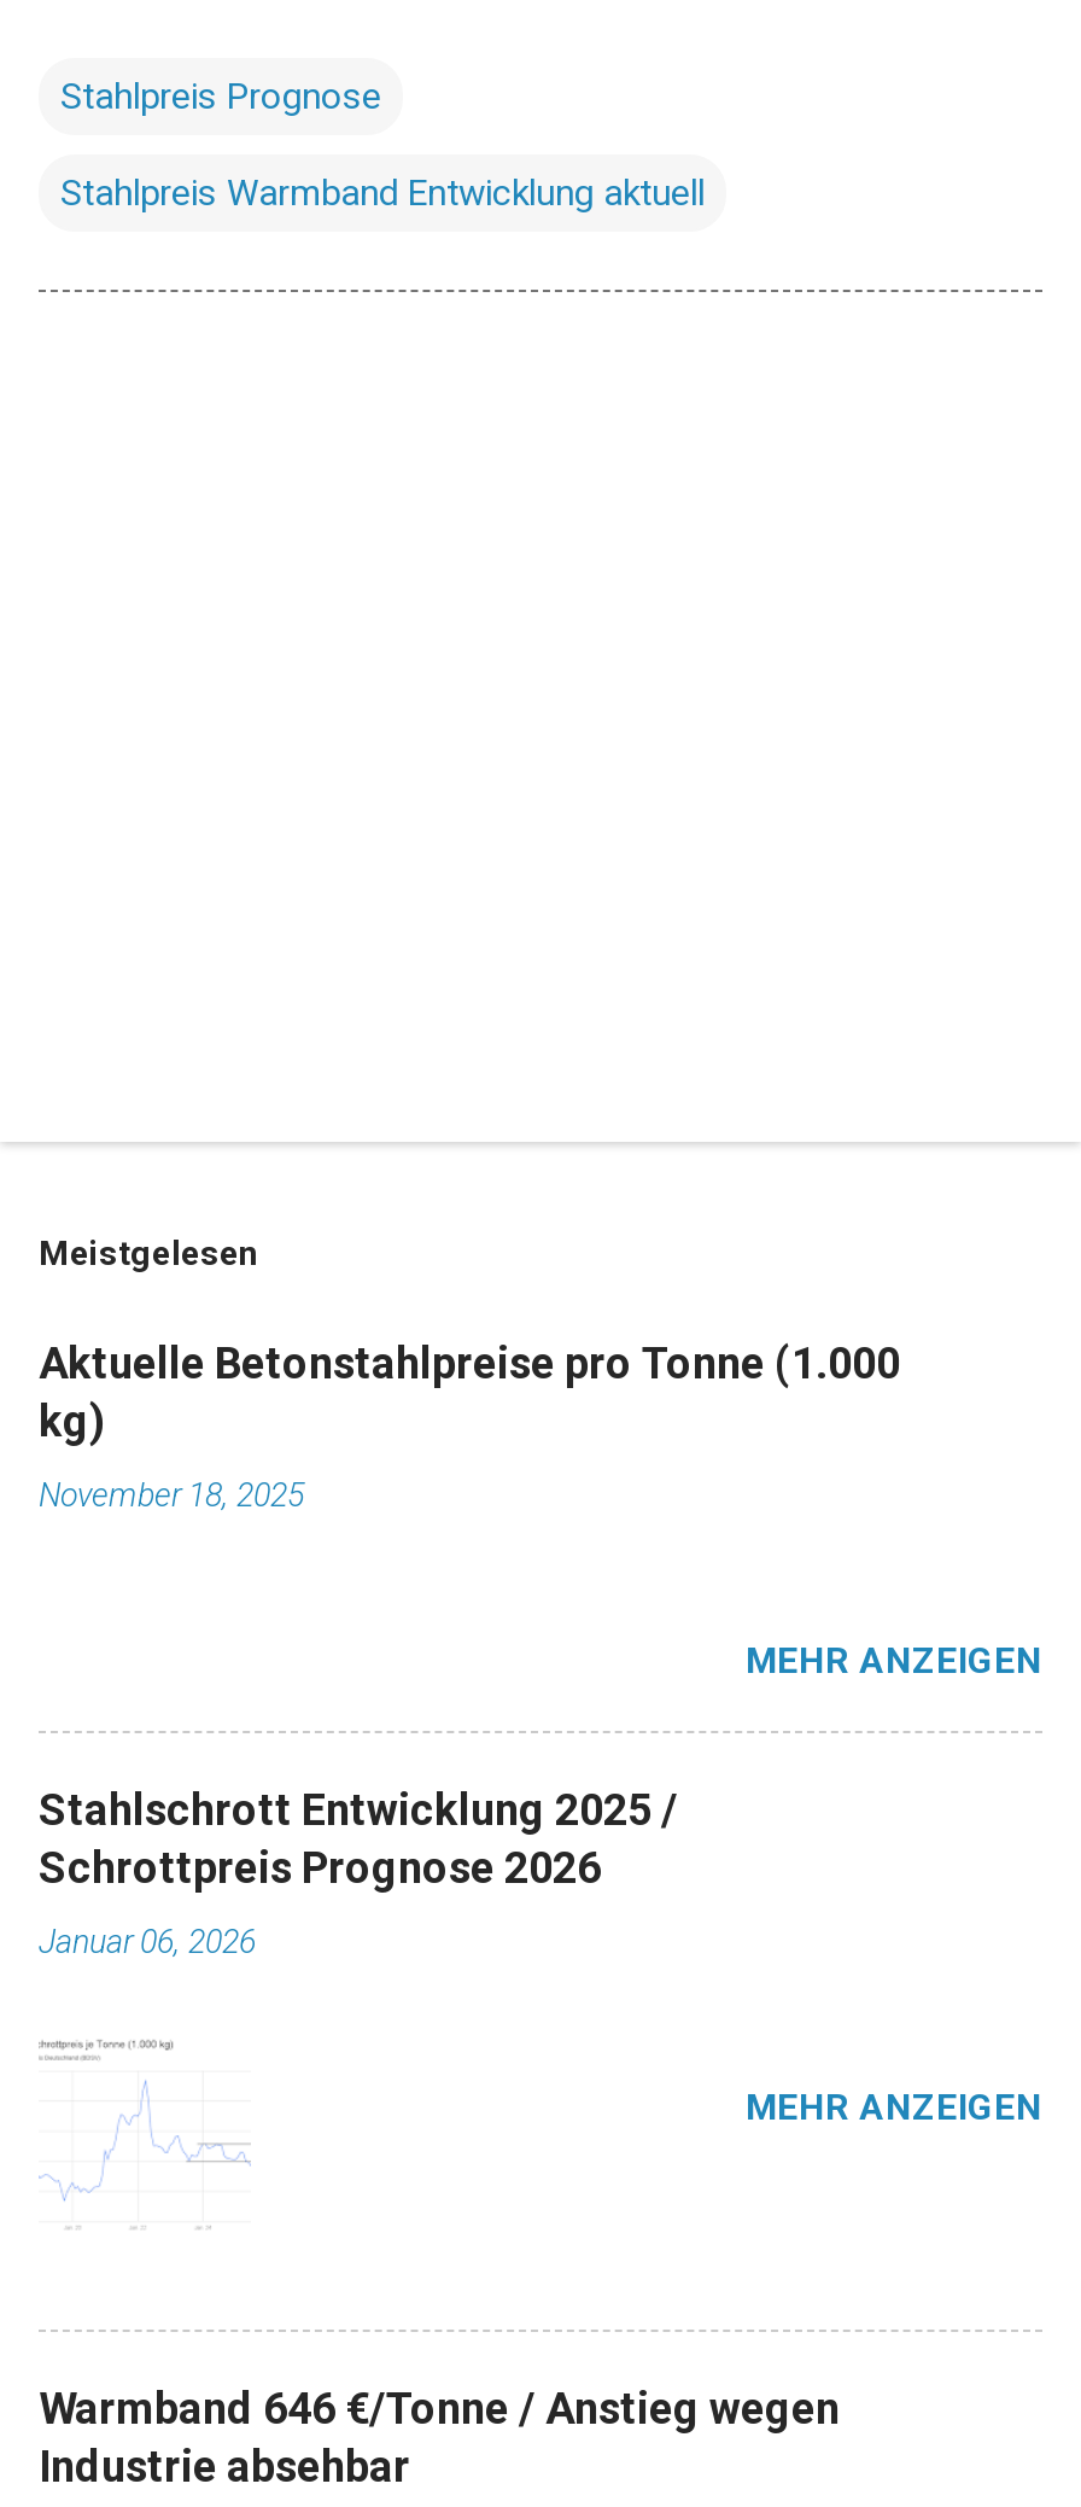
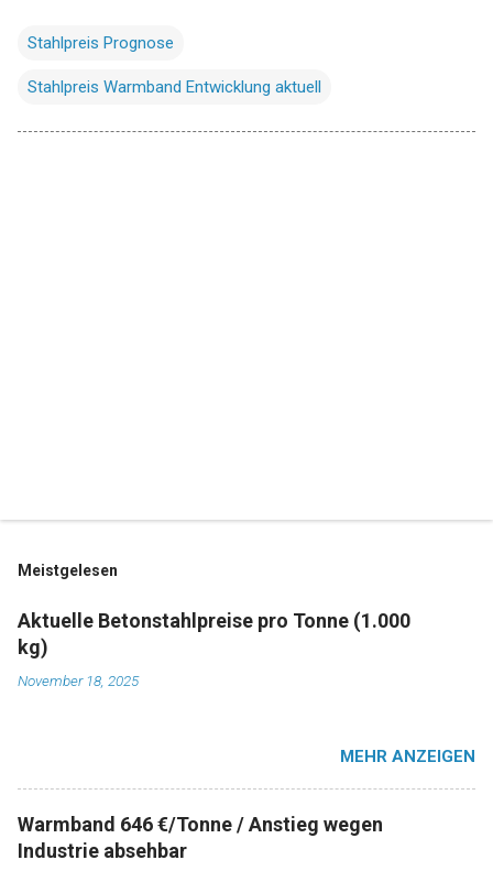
[39,1783,678,1959] Stahlschrott Entwicklung 2025 / | Schrottpreis Prognose 2026 | Januar 06, 2026 -> none
[746,2085,1042,2128] MEHR ANZEIGEN -> none

